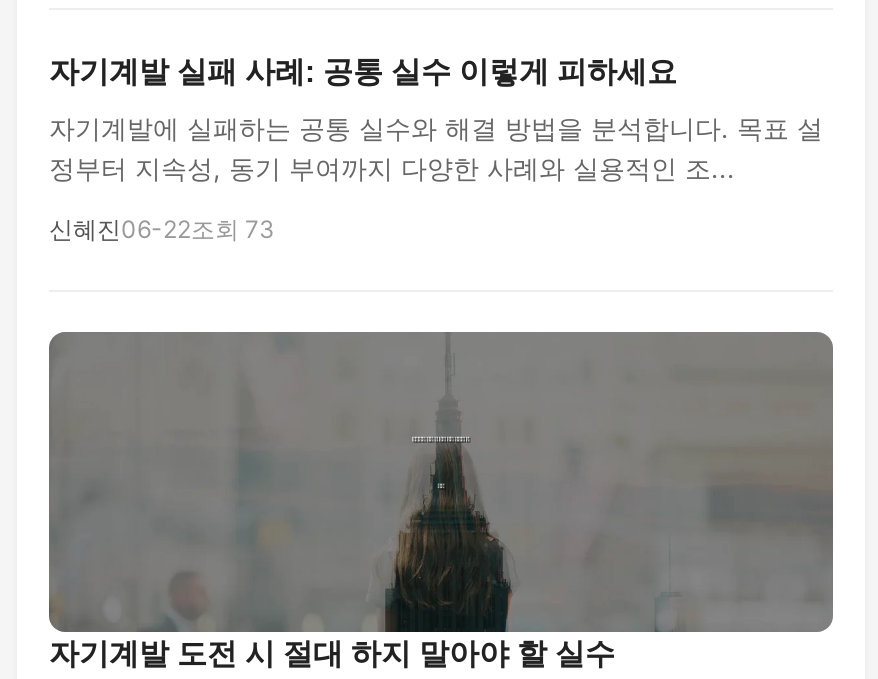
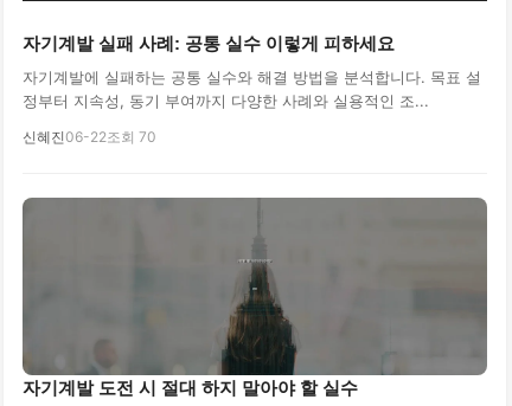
[49,214,275,244] 신혜진 06-22조회 73 -> [23,128,156,146] 신혜진 06-22조회 70

